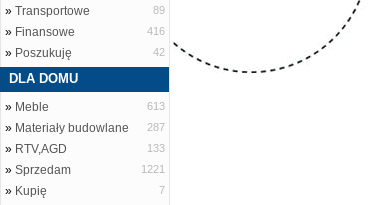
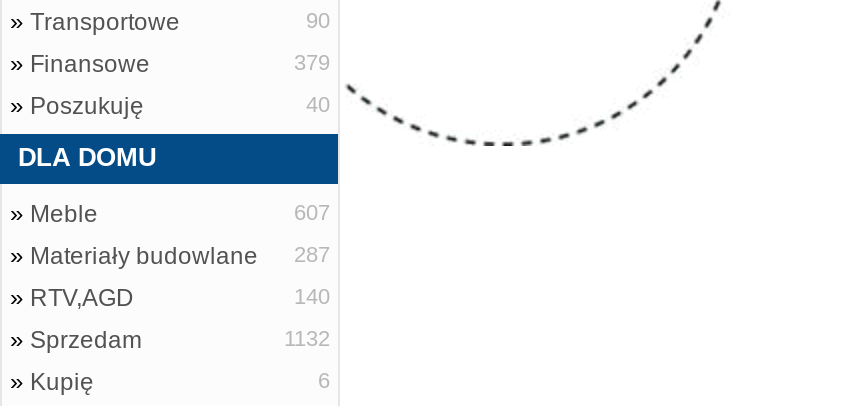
[153,4,165,16] 89 -> [306,8,330,32] 90
[147,25,165,37] 416 -> [294,50,330,74] 379
[153,46,165,58] 42 -> [306,92,330,116] 40
[147,100,165,112] 613 -> [294,200,330,224] 607
[147,142,165,154] 133 -> [294,284,330,308] 140
[141,163,165,175] 1221 -> [284,326,330,350] 1132
[159,184,165,196] 7 -> [318,368,330,392] 6

